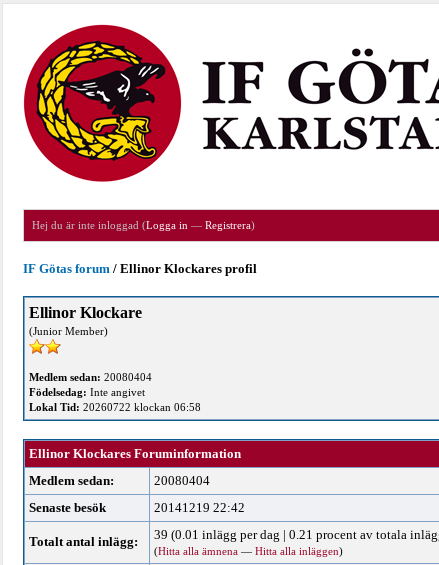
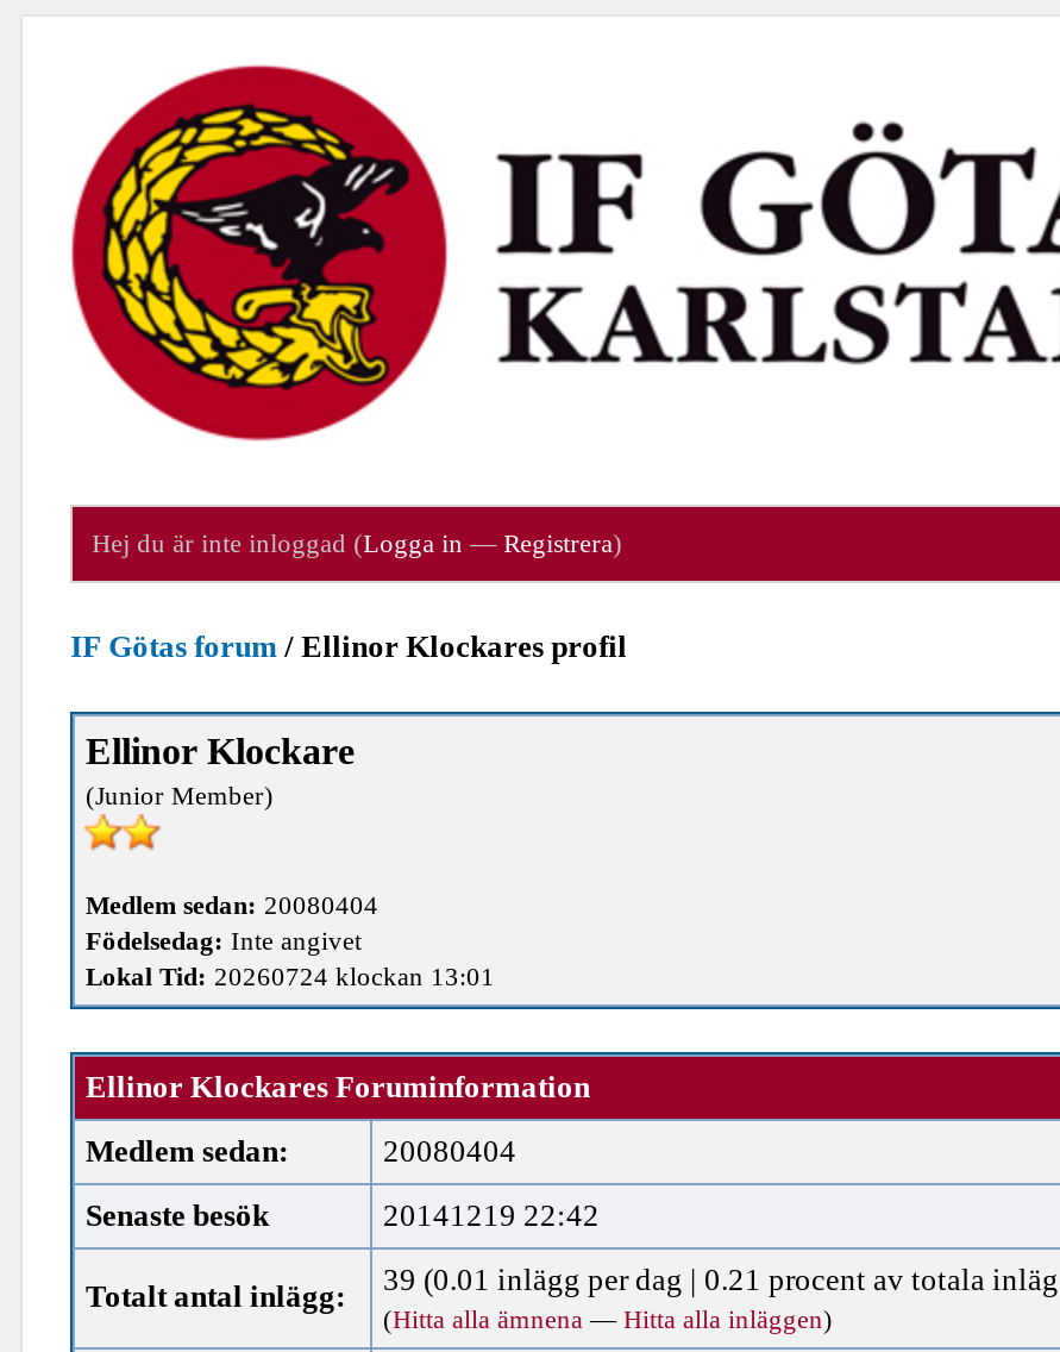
[29,401,201,413] Lokal Tid: 20260722 klockan 06:58 -> [86,962,495,990] Lokal Tid: 20260724 klockan 13:01

